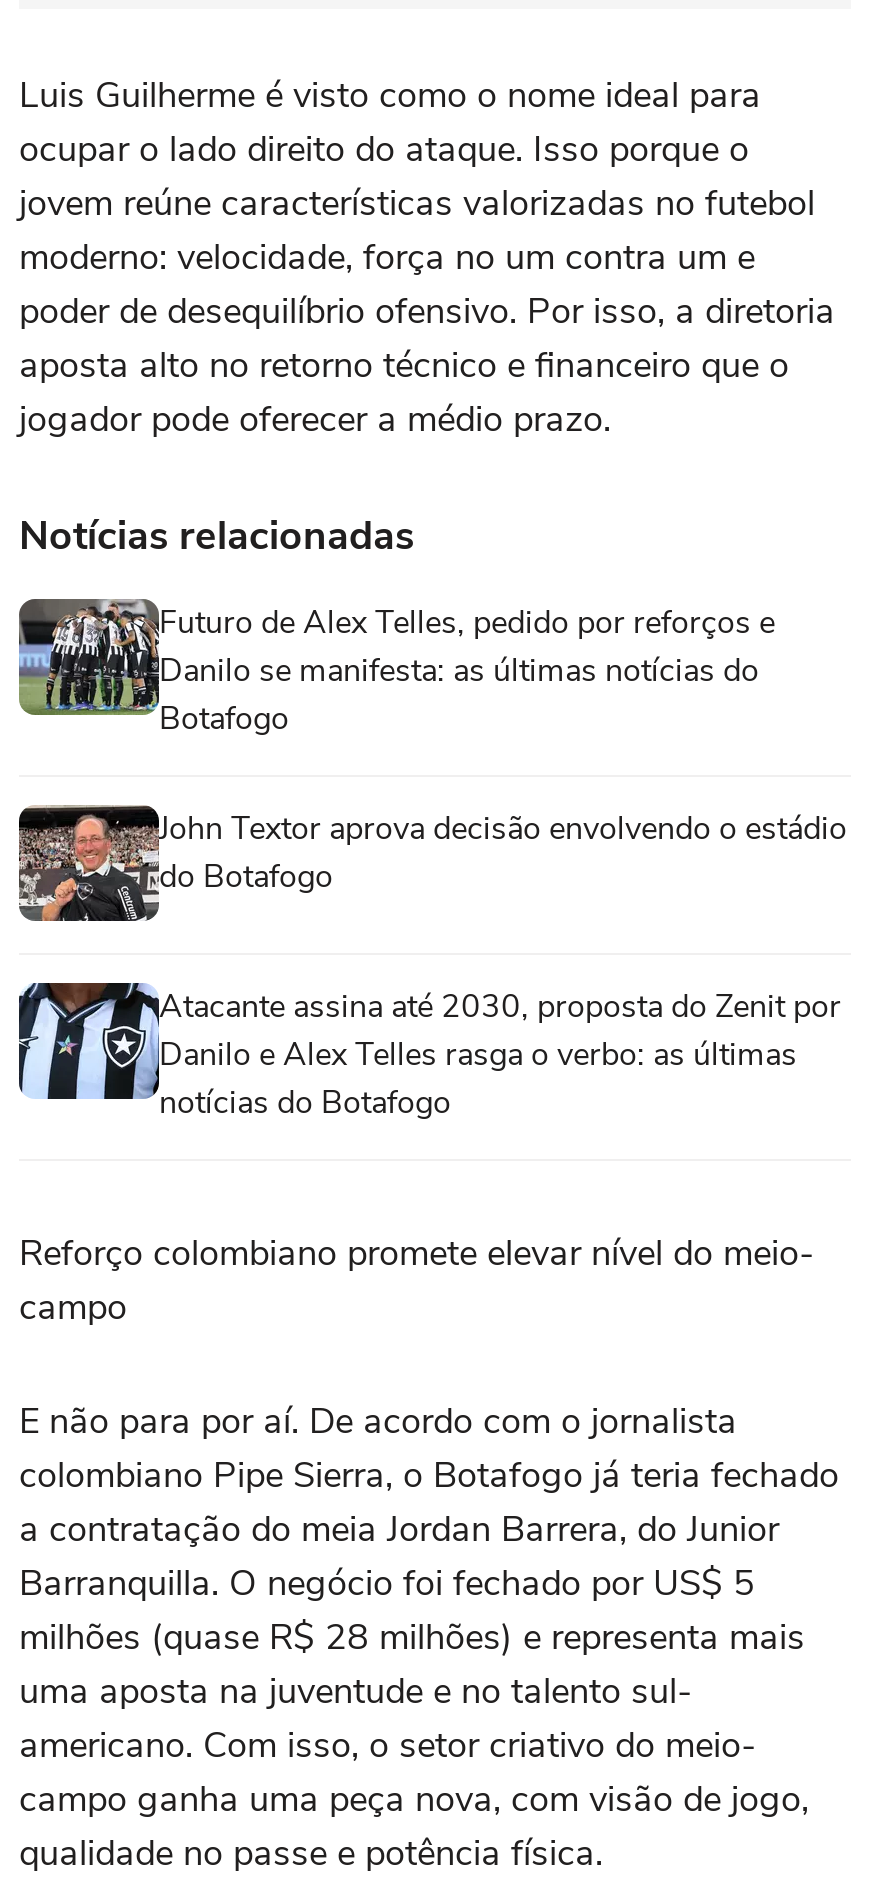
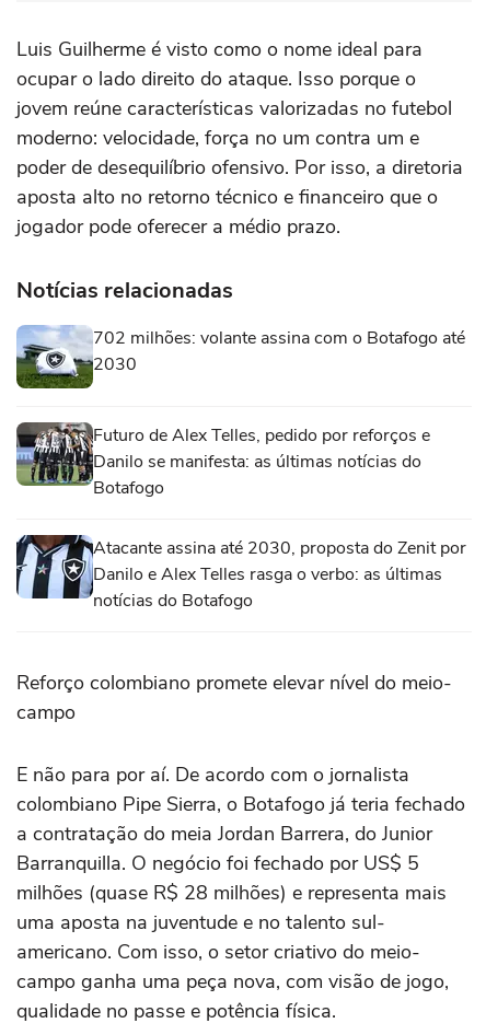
none -> [15,325,465,389] [image] | 702 milhões: volante assina com o Botafogo até | 2030
moved [15,596,775,742] -> [14,420,430,500]: [image] | Futuro de Alex Telles, pedido por reforços e | Danilo se manifesta: as últimas notícias do | Botafogo
[17,804,847,924] [image] | John Textor aprova decisão envolvendo o estádio | do Botafogo -> none

